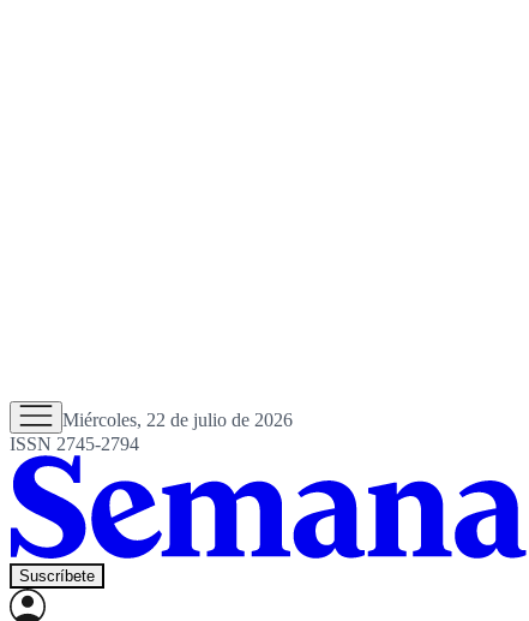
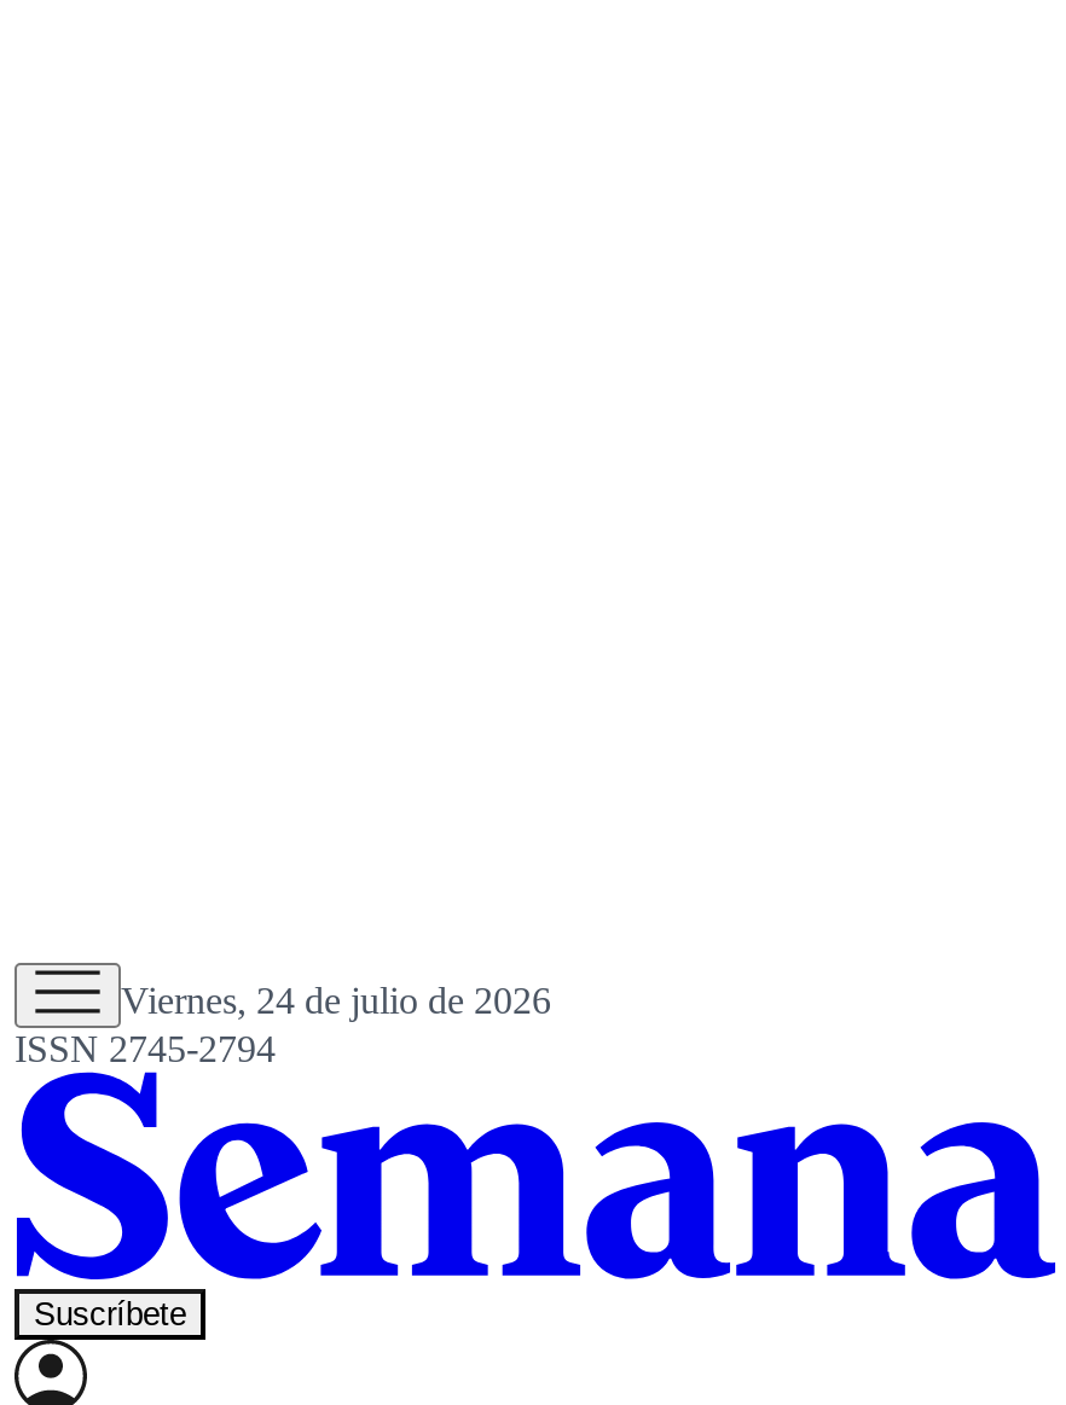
[62,410,293,430] Miércoles, 22 de julio de 2026 -> [121,980,551,1021] Viernes, 24 de julio de 2026

